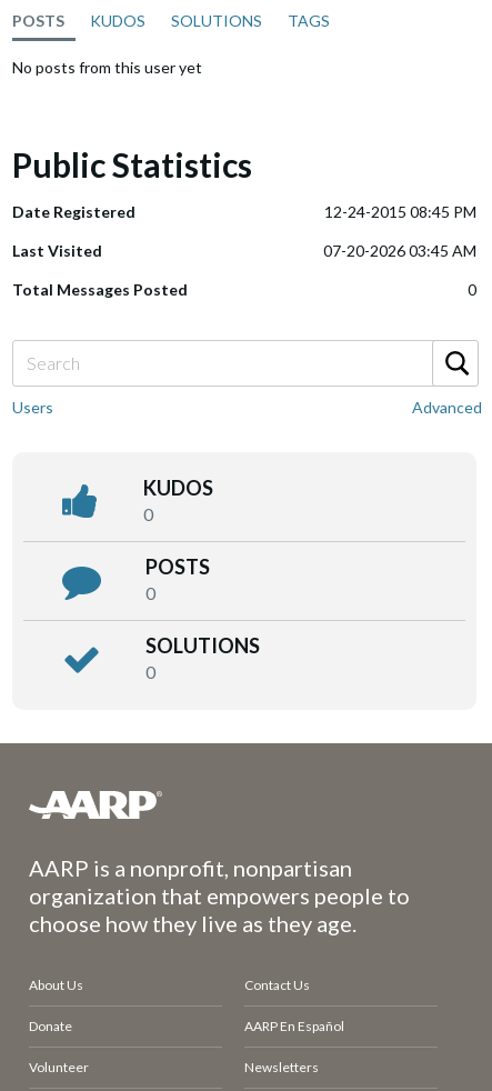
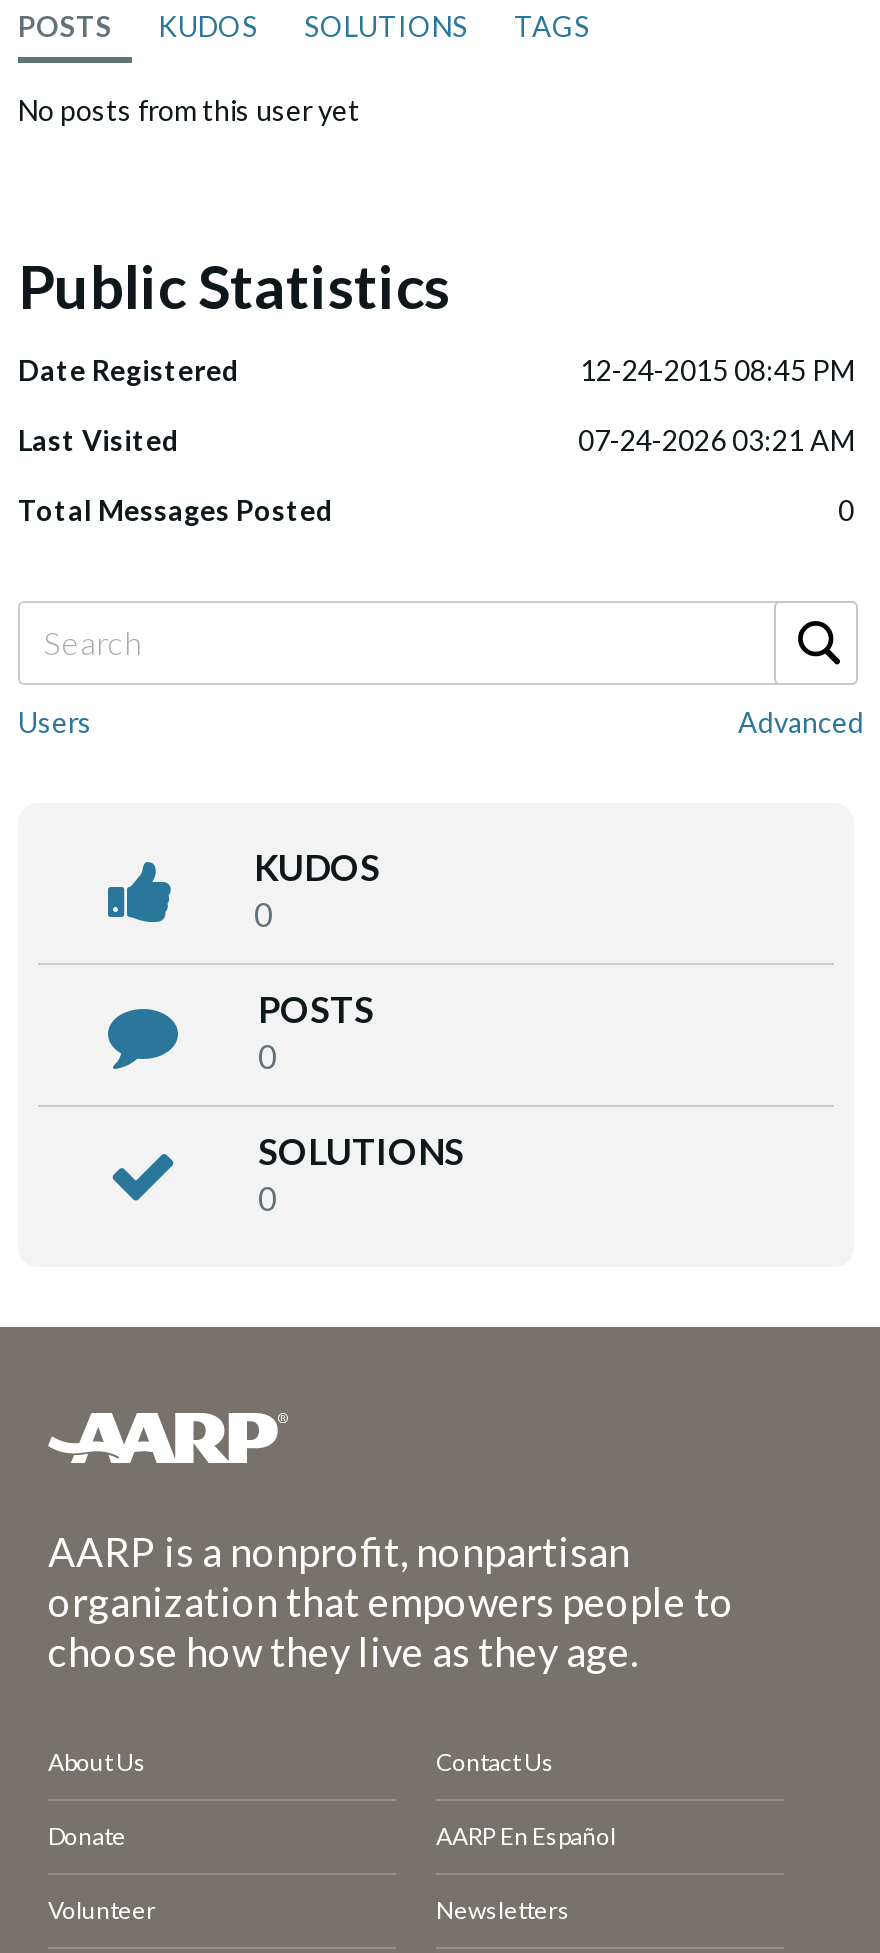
[323,241,476,260] 07-20-2026 03:45 AM -> [578,422,854,456] 07-24-2026 03:21 AM

